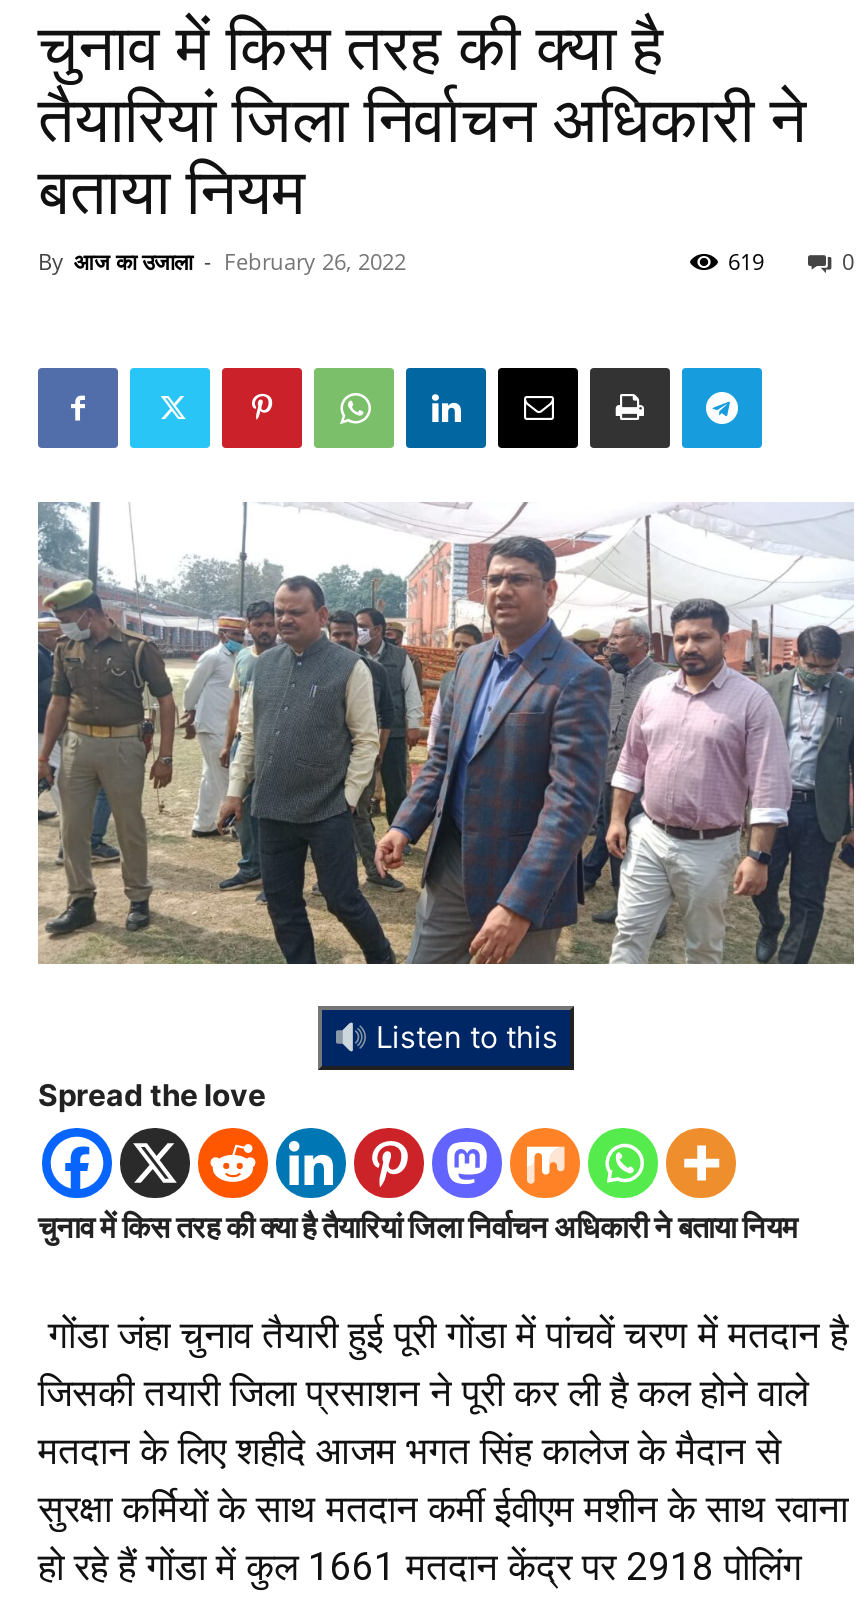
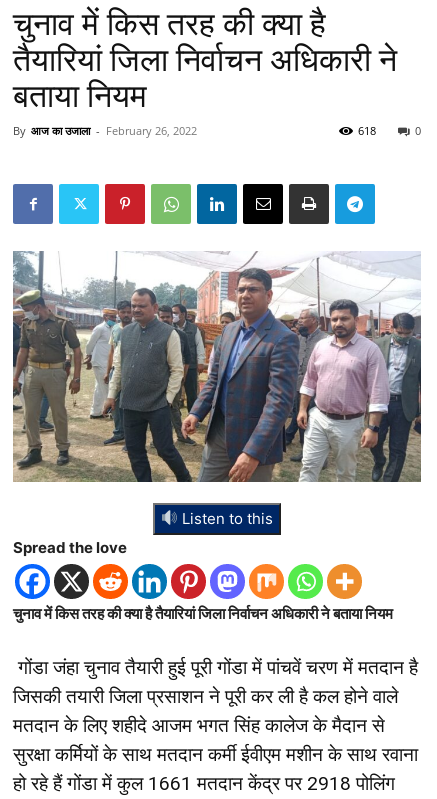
[728,246,764,276] 619 -> [358,123,376,138] 618

